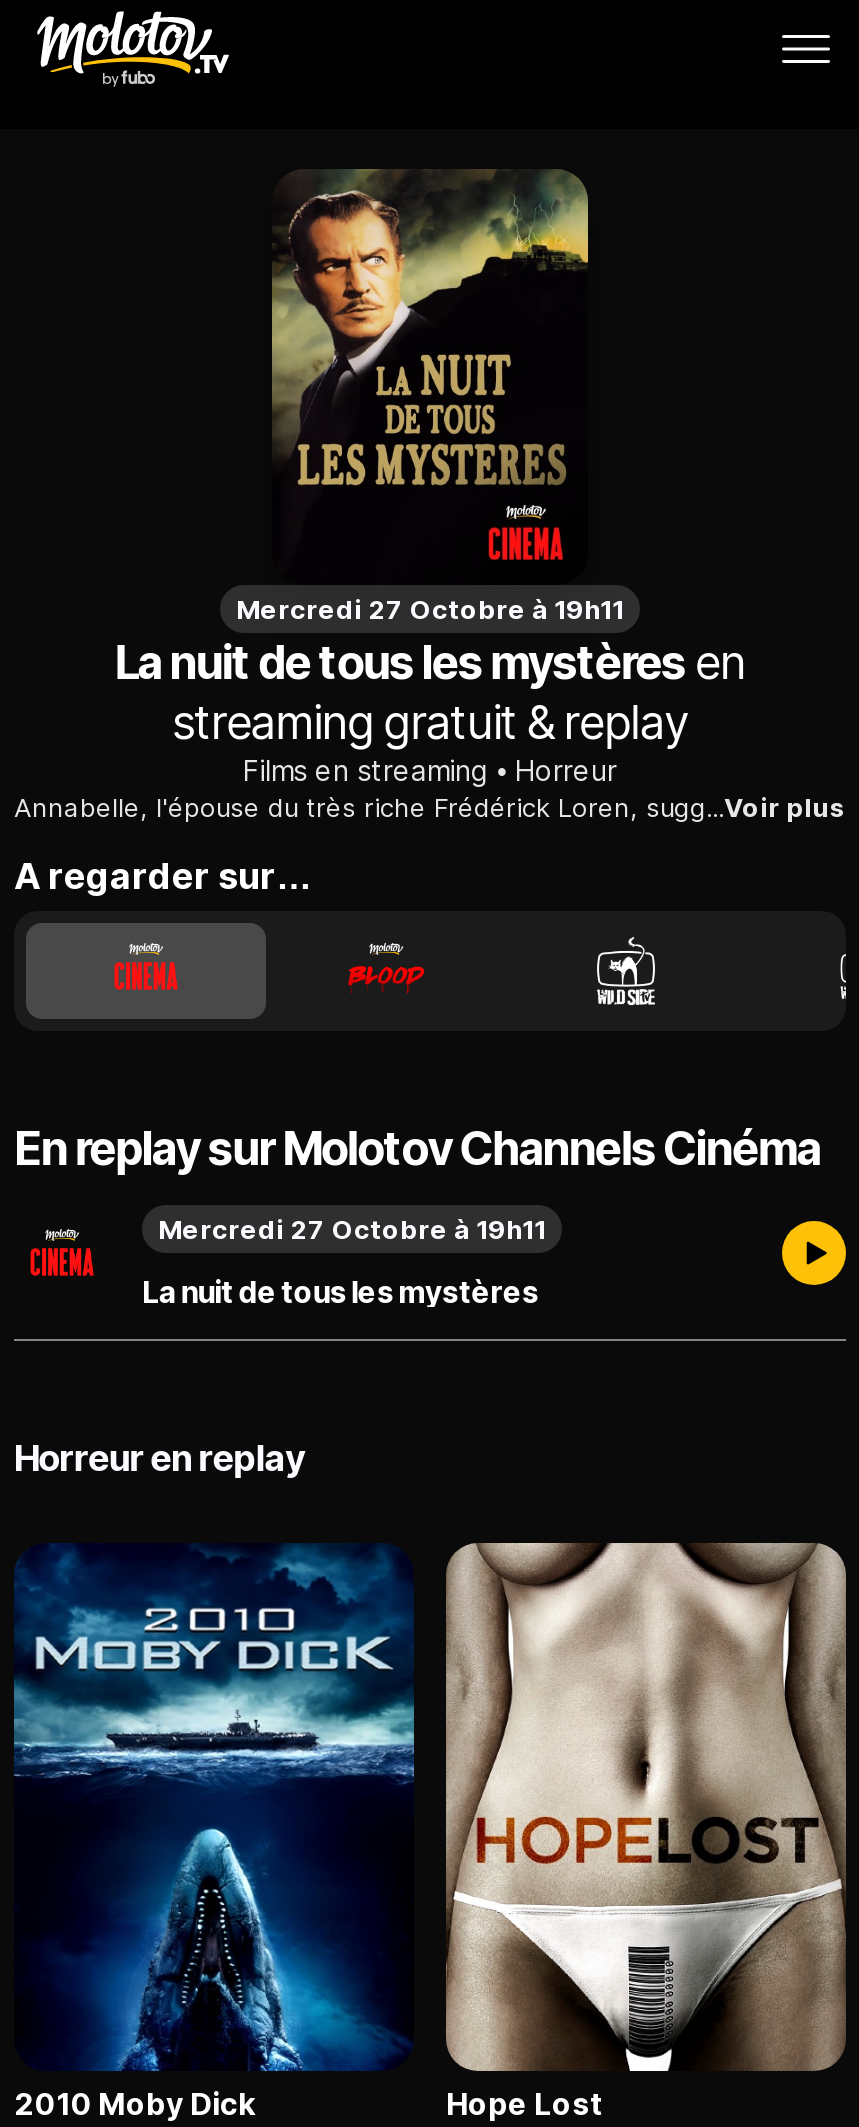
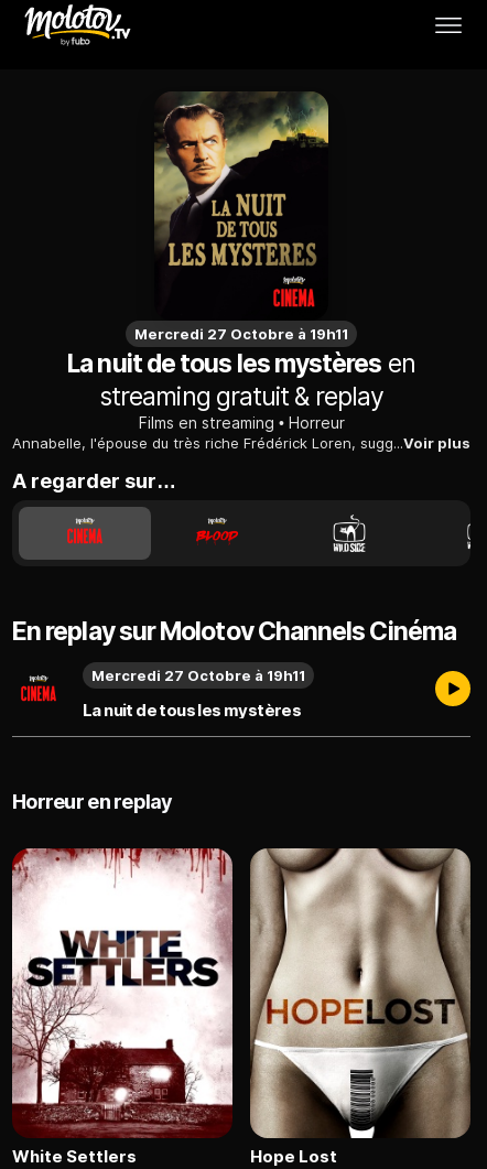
[12,1543,416,2123] [image] | 2010 Moby Dick -> [11,847,234,1167] [image] | White Settlers

